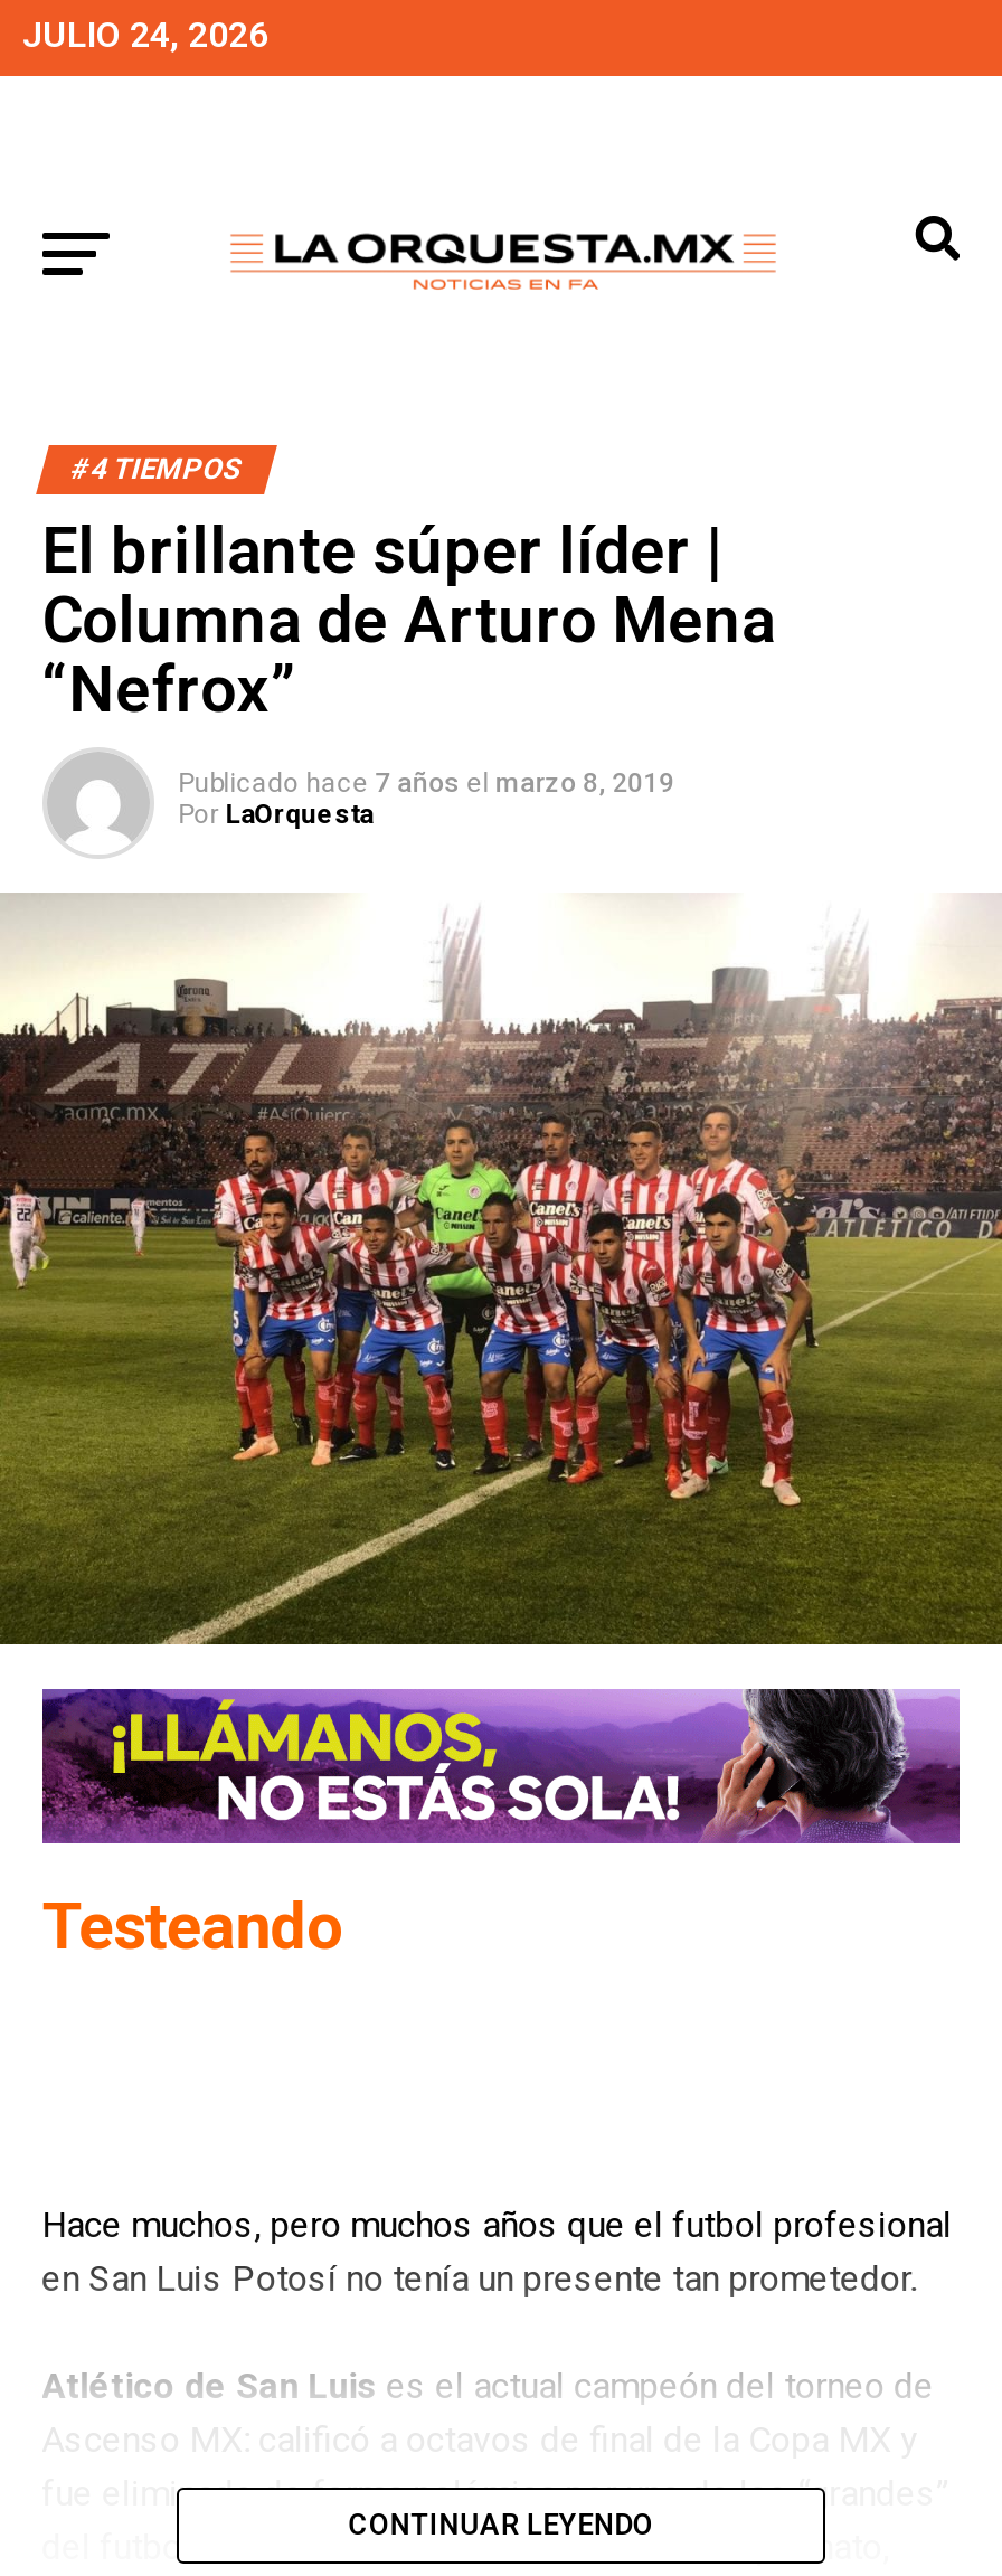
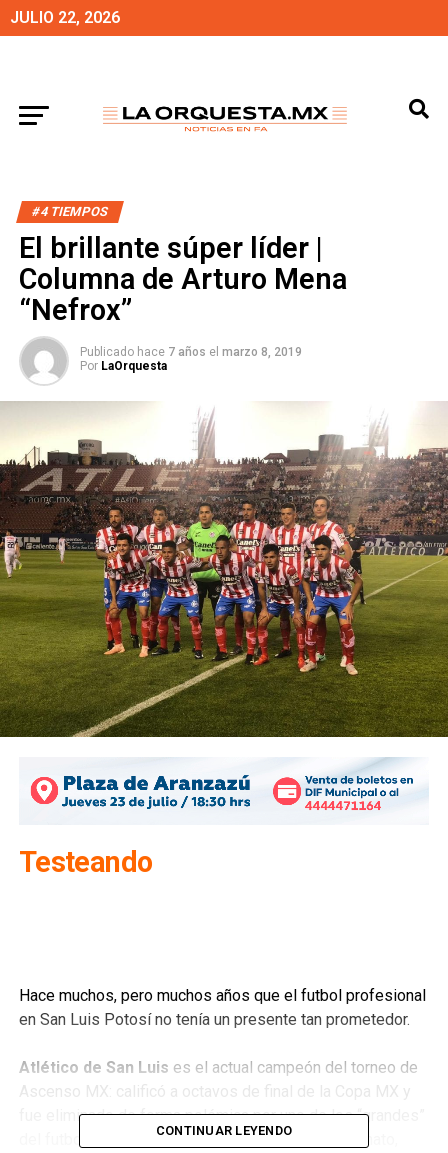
[22,13,268,56] JULIO 24, 2026 -> [10,8,120,27] JULIO 22, 2026
[40,1687,962,1846] [image] -> [19,757,429,826] [image]

